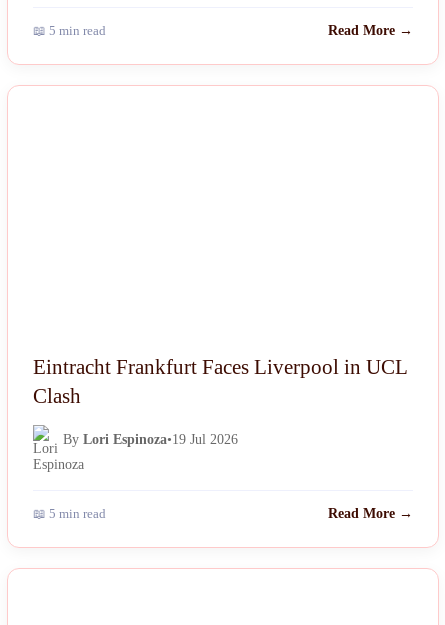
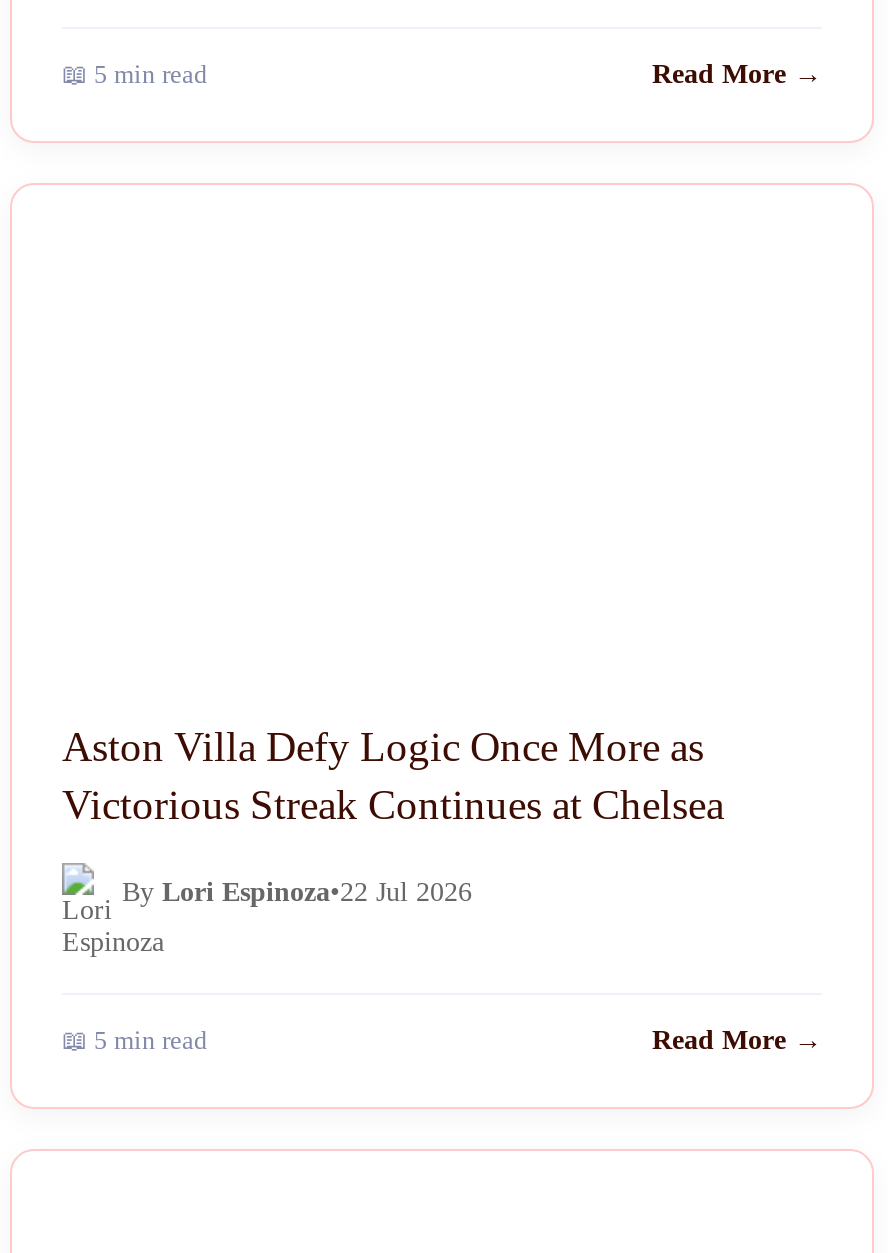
[33,355,407,407] Eintracht Frankfurt Faces Liverpool in UCL | Clash -> [62,723,724,827] Aston Villa Defy Logic Once More as | Victorious Streak Continues at Chelsea
[63,432,238,447] By Lori Espinoza•19 Jul 2026 -> [122,877,472,907] By Lori Espinoza•22 Jul 2026

